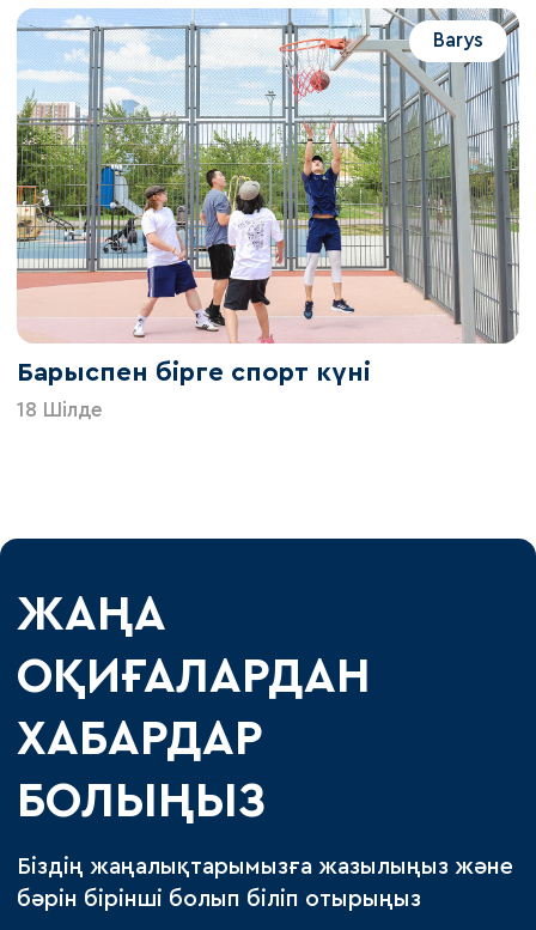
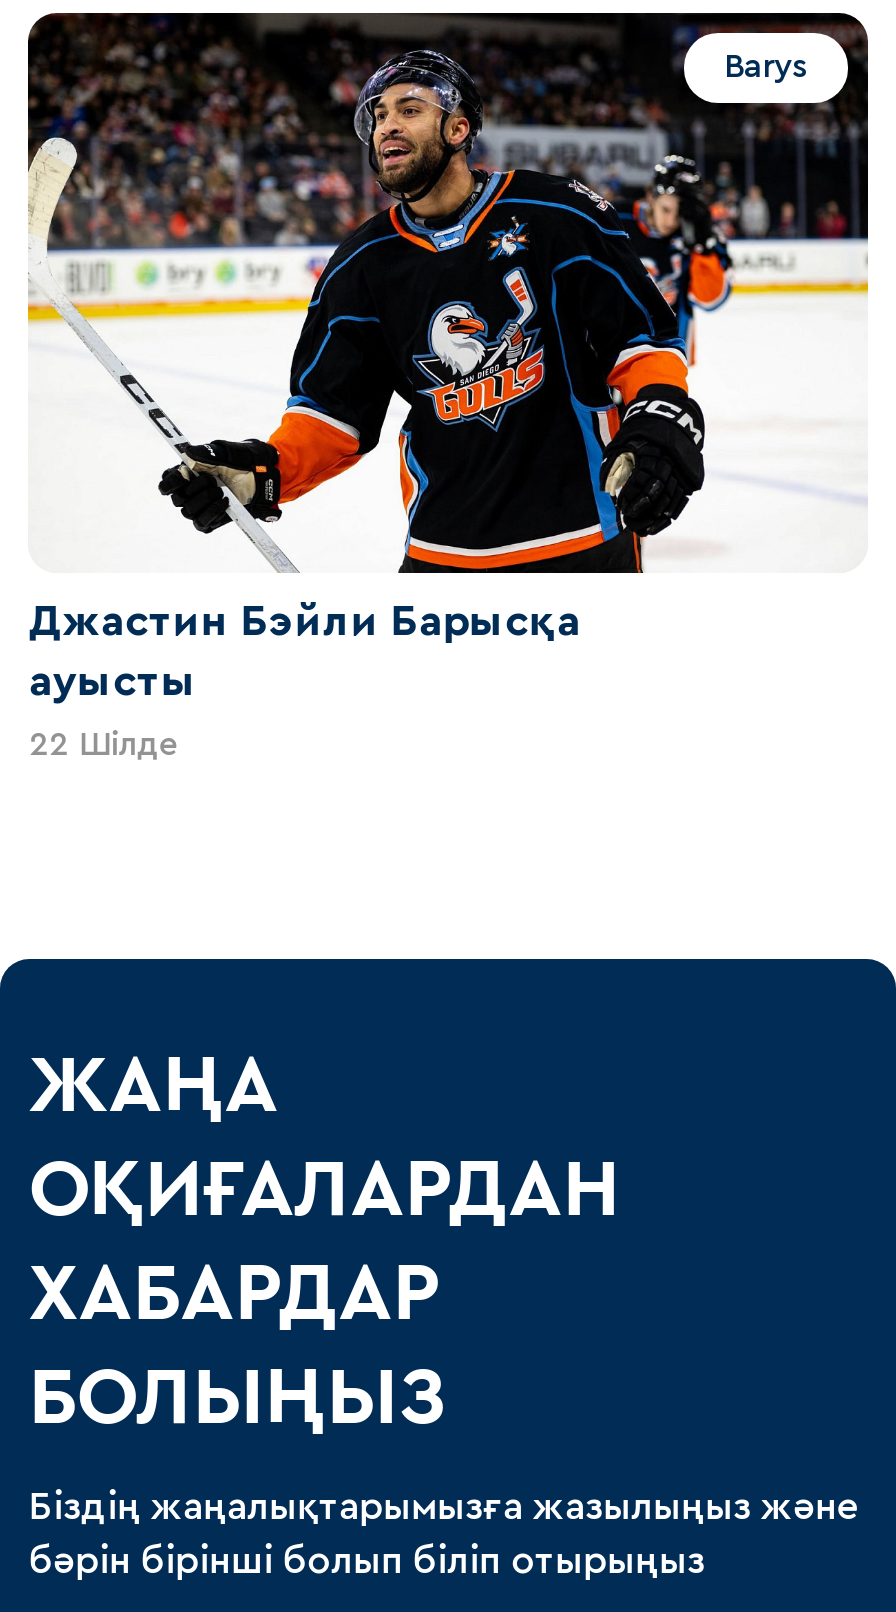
[16,8,520,386] [image] | Барыспен бірге спорт күні -> [26,11,870,703] [image] | Джастин Бэйли Барысқа | ауысты
[17,400,103,420] 18 Шілде -> [29,727,179,761] 22 Шілде

